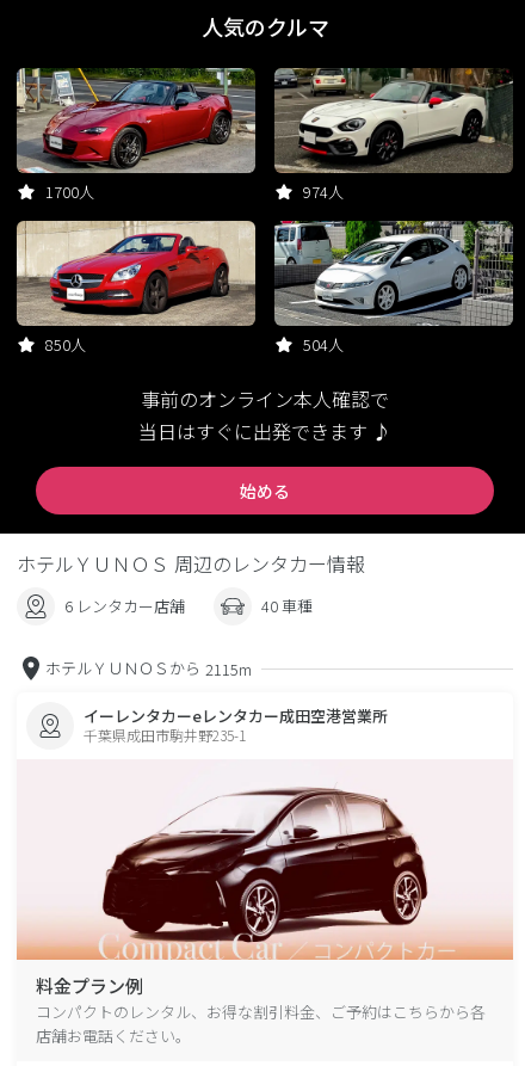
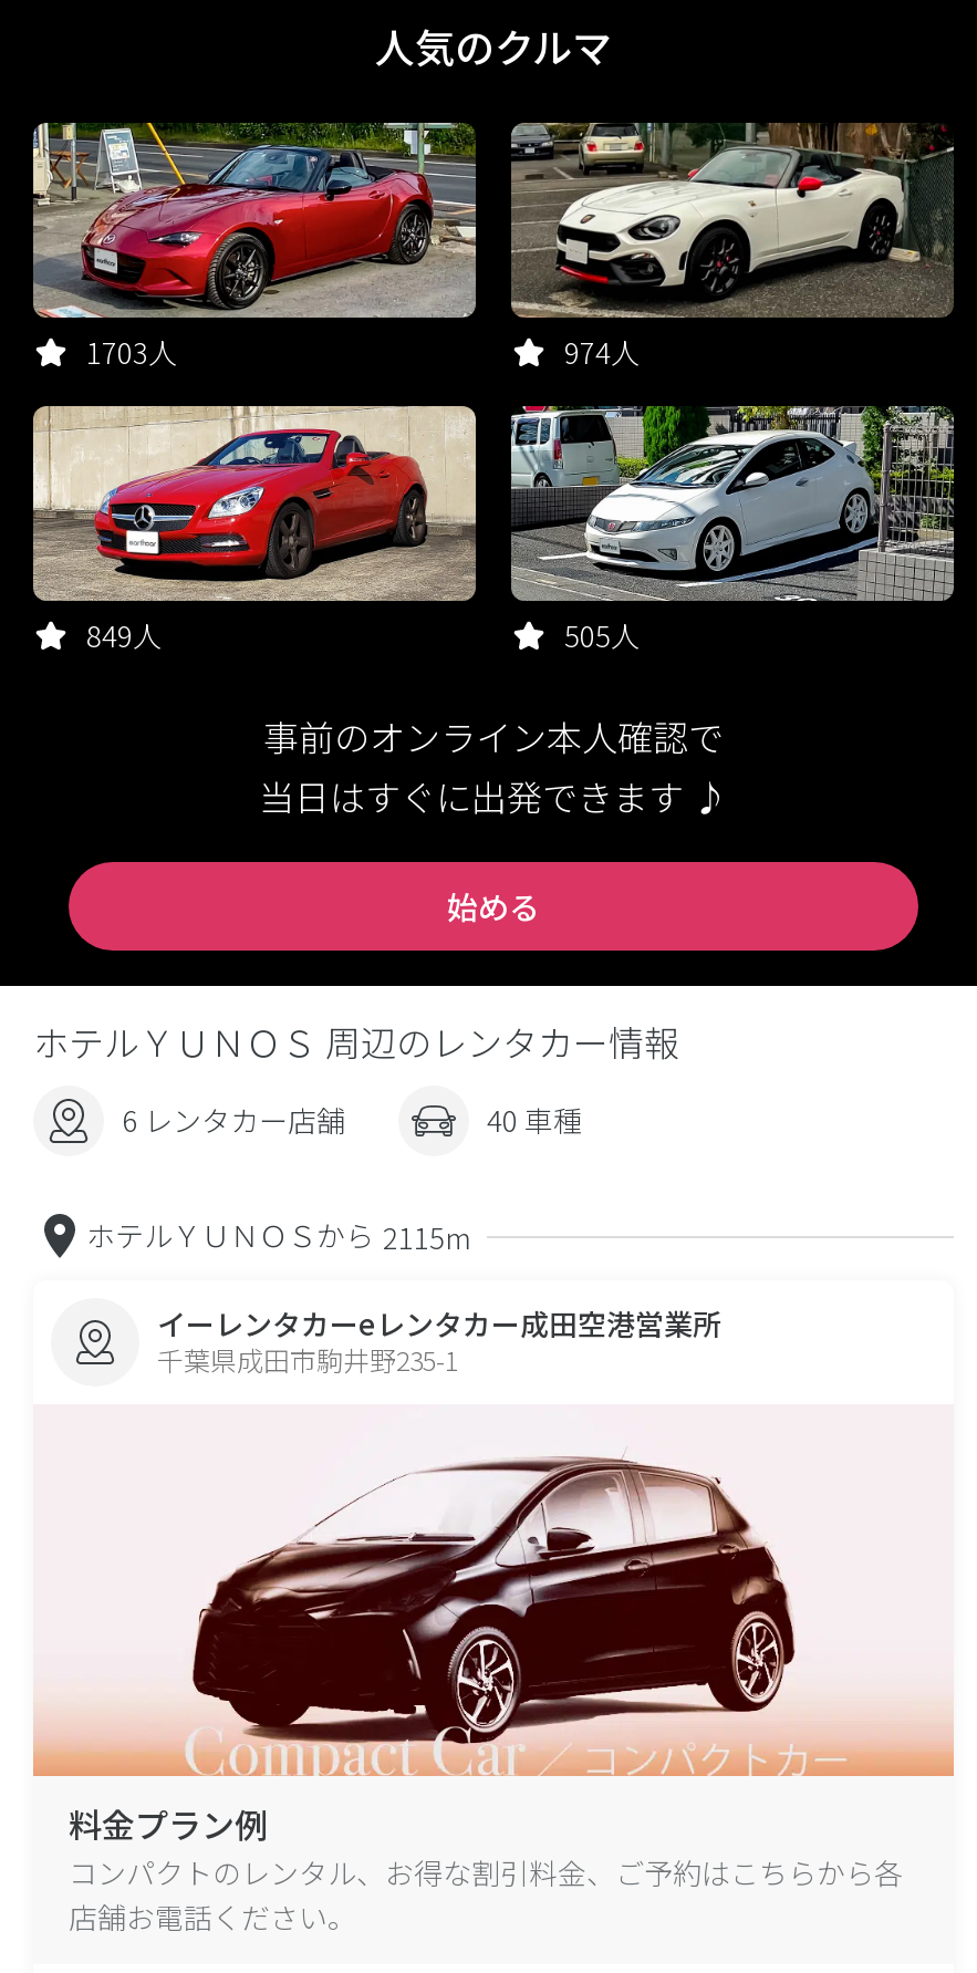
[45,180,94,203] 1700人 -> [86,331,177,373] 1703人
[45,333,86,356] 850人 -> [86,614,162,656] 849人
[303,333,344,356] 504人 -> [564,614,640,656] 505人

